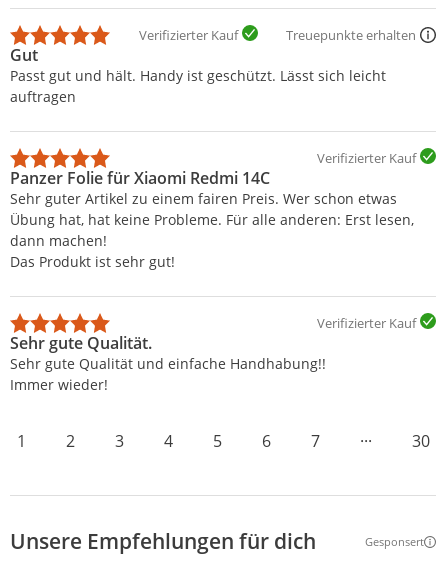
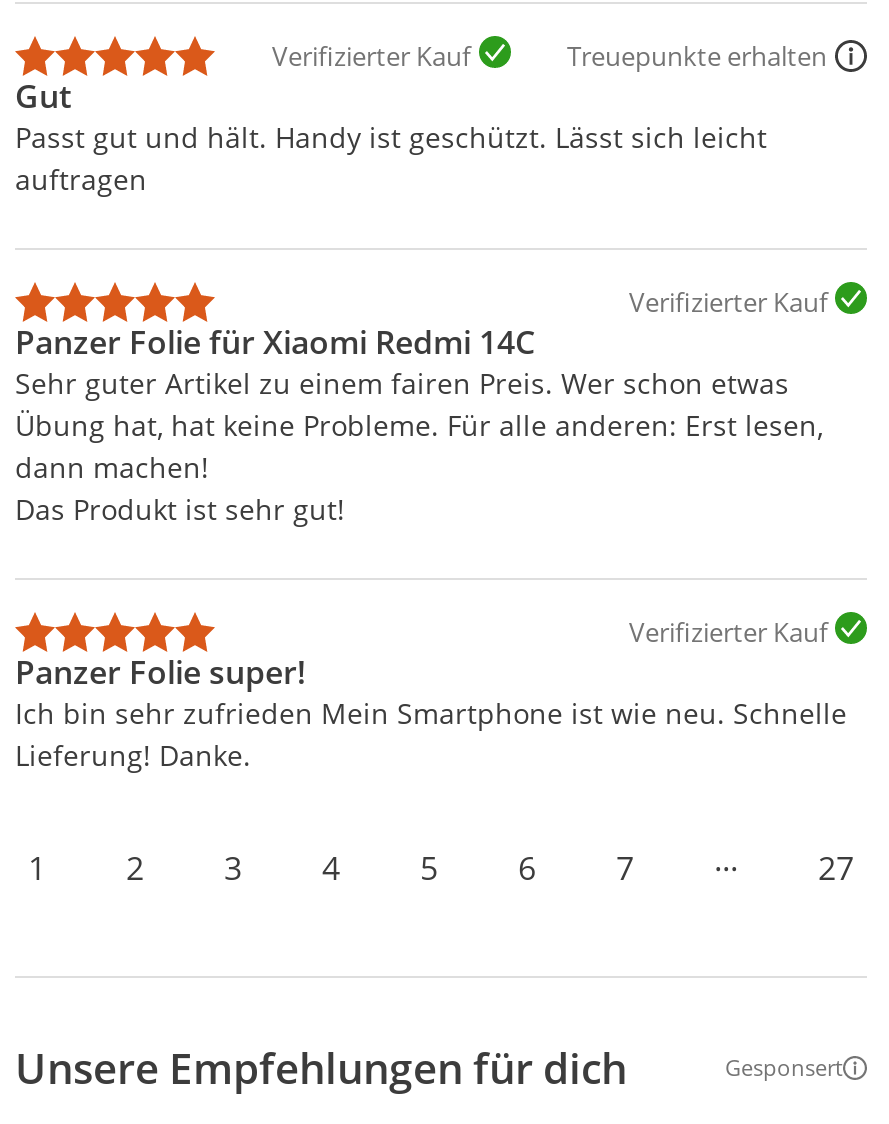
[10,332,326,394] Sehr gute Qualität. | Sehr gute Qualität und einfache Handhabung!! | Immer wieder! -> [15,649,847,773] Panzer Folie super! | Ich bin sehr zufrieden Mein Smartphone ist wie neu. Schnelle | Lieferung! Danke.
[411,430,429,452] 30 -> [818,845,854,889] 27

